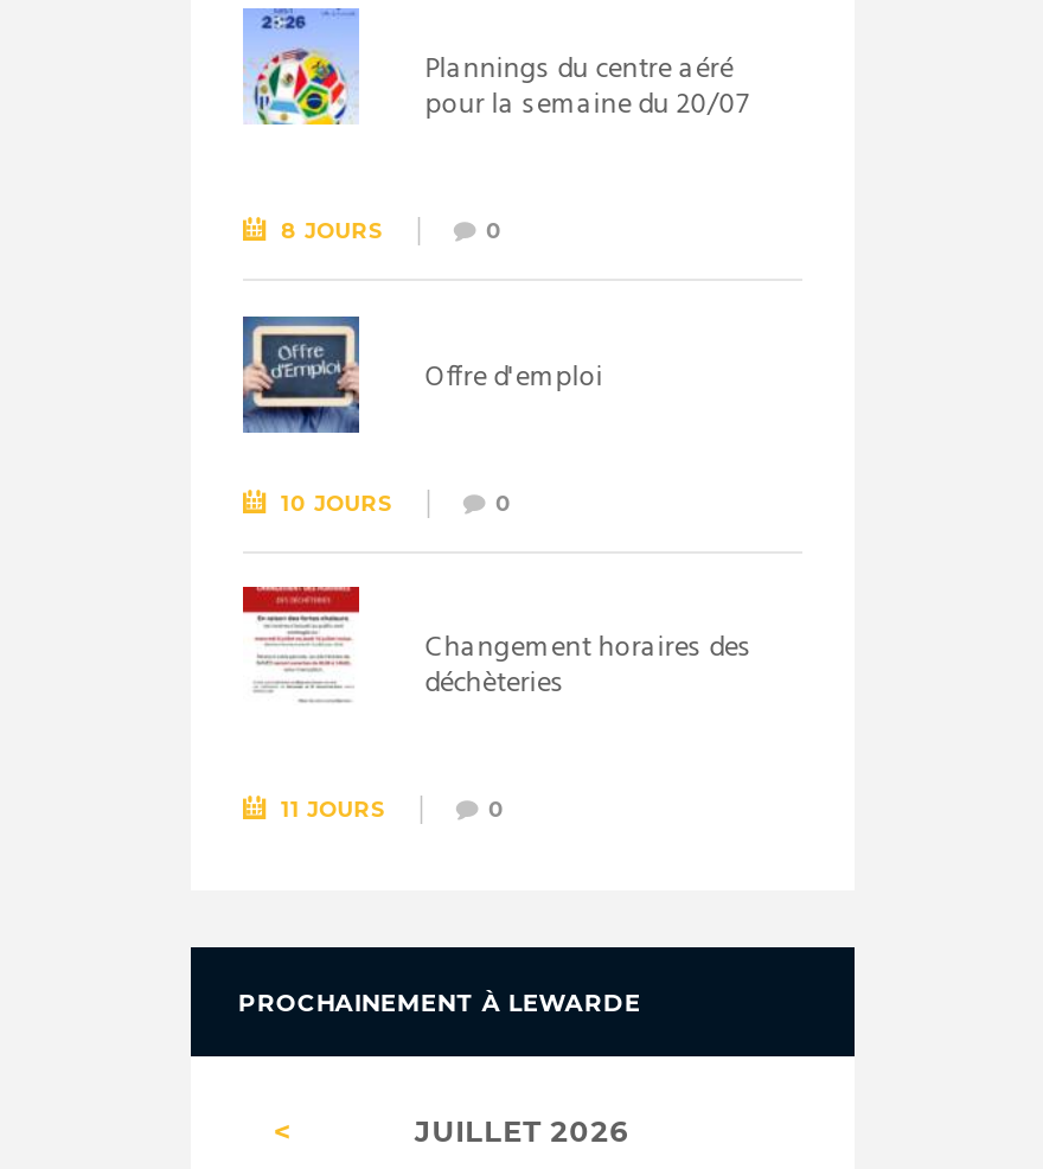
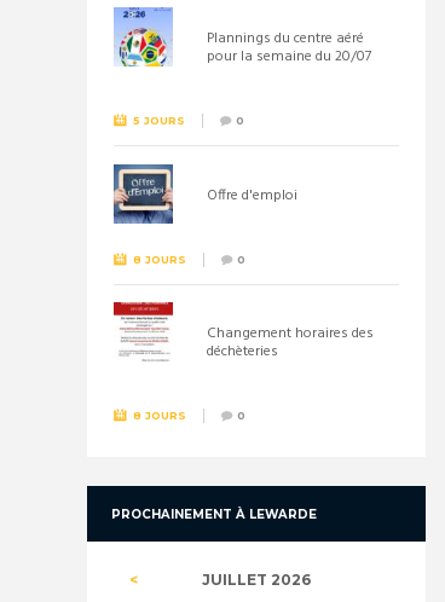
[281,216,385,242] 8 JOURS -> [133,113,185,127] 5 JOURS
[281,488,394,515] 10 JOURS -> [133,252,186,265] 8 JOURS
[281,796,387,822] 11 JOURS -> [133,409,186,422] 8 JOURS

